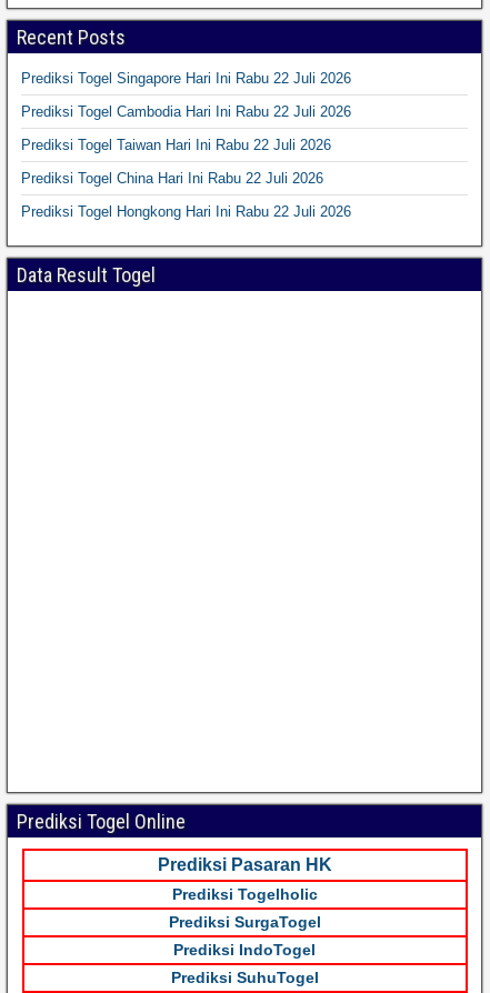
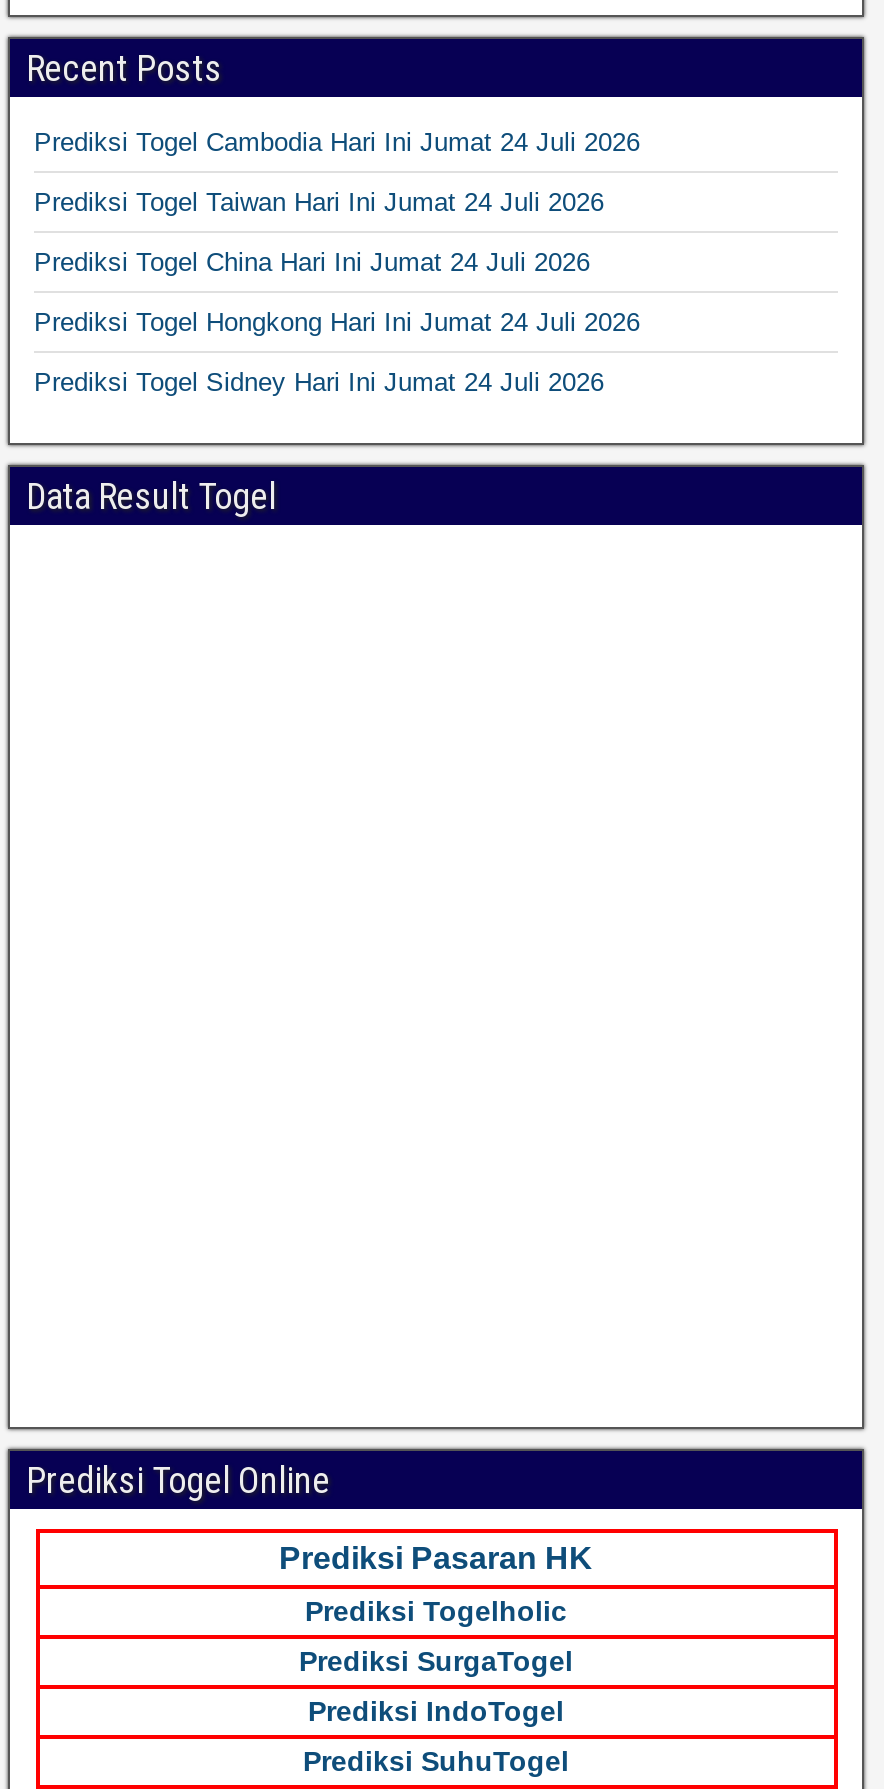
[21,70,351,87] Prediksi Togel Singapore Hari Ini Rabu 22 Juli 2026 -> [34,127,640,157] Prediksi Togel Cambodia Hari Ini Jumat 24 Juli 2026
[21,104,351,120] Prediksi Togel Cambodia Hari Ini Rabu 22 Juli 2026 -> [34,187,604,217] Prediksi Togel Taiwan Hari Ini Jumat 24 Juli 2026
[21,137,331,154] Prediksi Togel Taiwan Hari Ini Rabu 22 Juli 2026 -> [34,247,590,277] Prediksi Togel China Hari Ini Jumat 24 Juli 2026
[21,170,323,187] Prediksi Togel China Hari Ini Rabu 22 Juli 2026 -> [34,307,640,337] Prediksi Togel Hongkong Hari Ini Jumat 24 Juli 2026
[21,203,351,220] Prediksi Togel Hongkong Hari Ini Rabu 22 Juli 2026 -> [34,367,604,397] Prediksi Togel Sidney Hari Ini Jumat 24 Juli 2026

